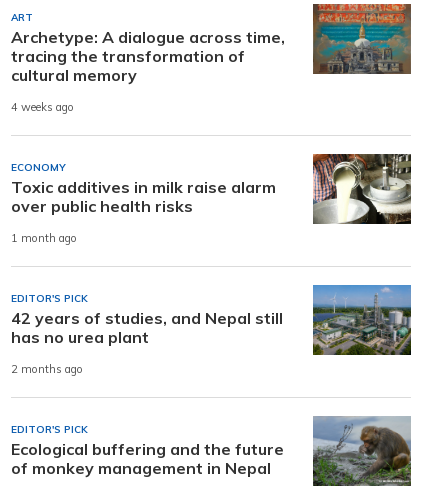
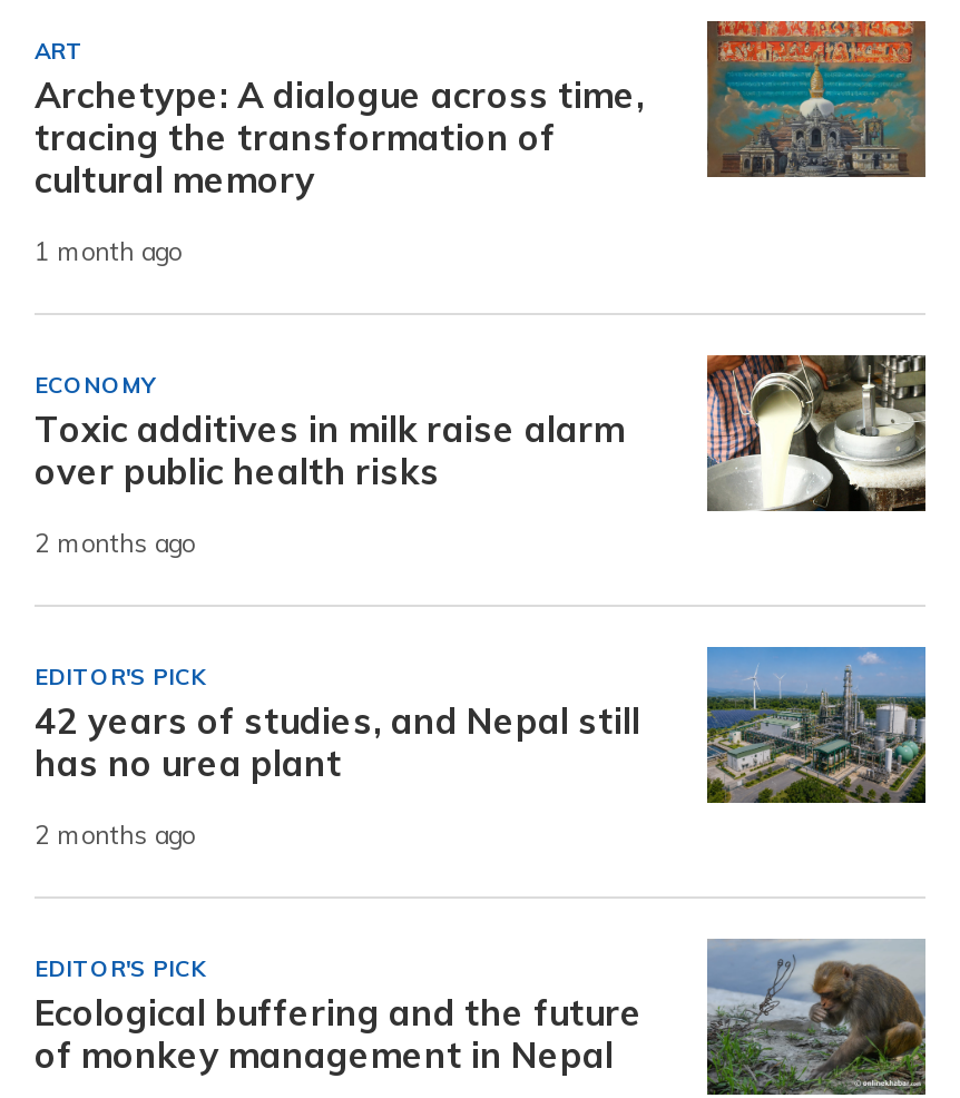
[11,100,74,114] 4 weeks ago -> [35,235,182,266] 1 month ago
[11,231,77,245] 1 month ago -> [35,527,195,558] 2 months ago

